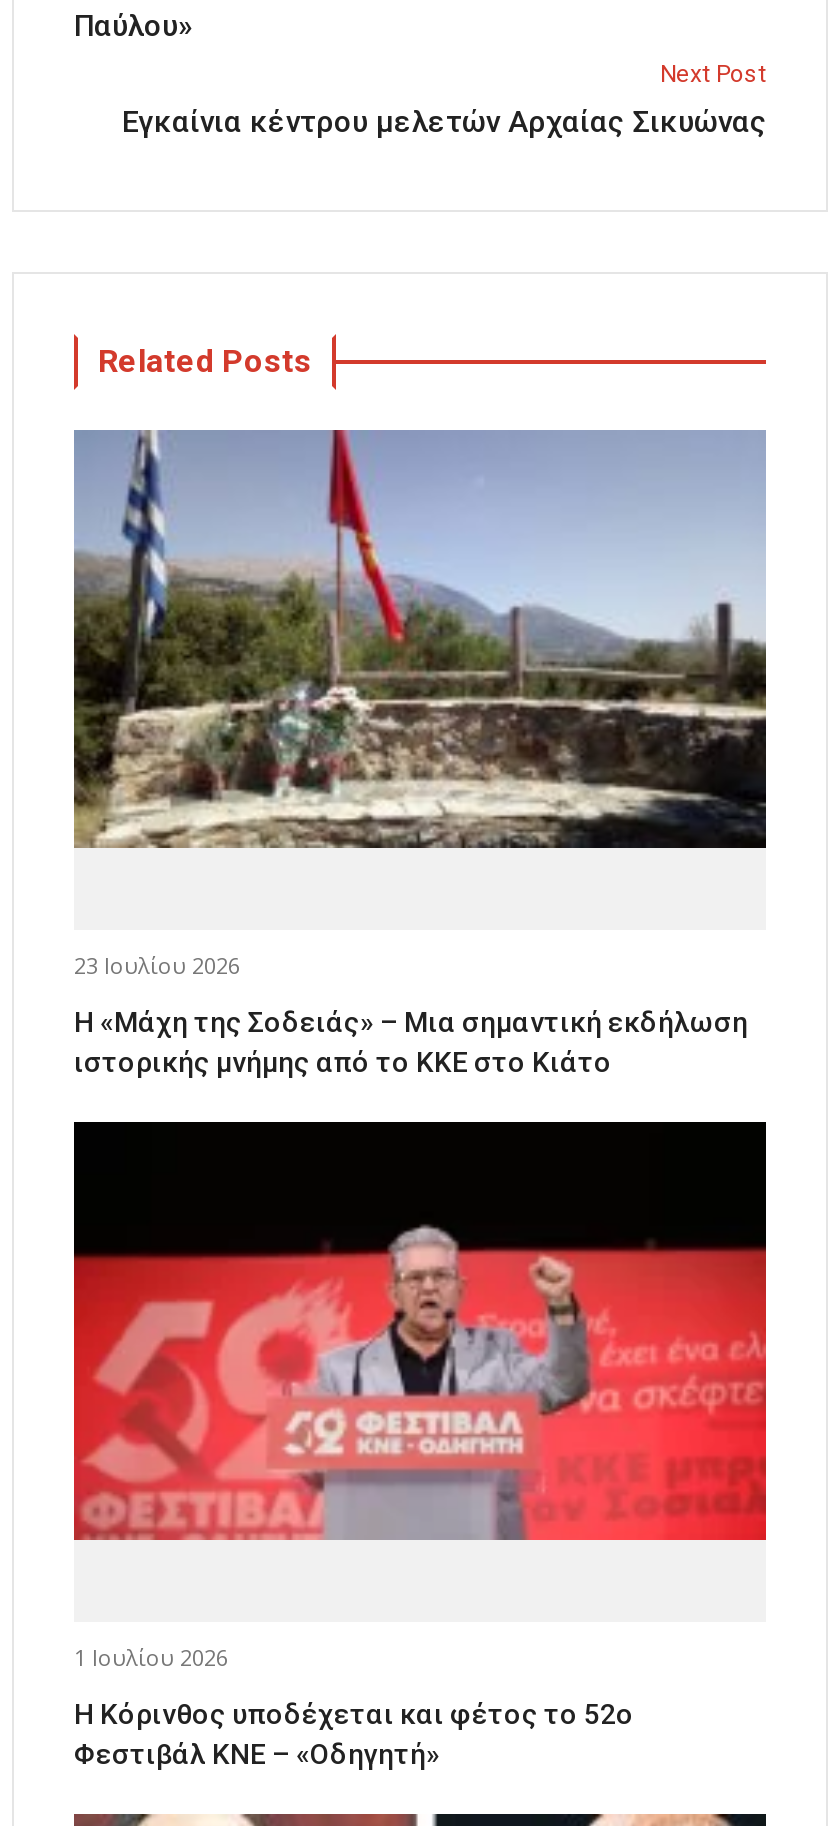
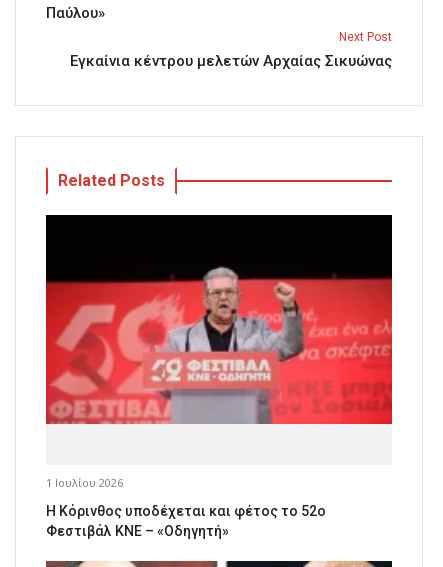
[72,428,768,850] [image] -> none
[74,951,748,1079] 23 Ιουλίου 2026 | Η «Μάχη της Σοδειάς» – Μια σημαντική εκδήλωση | ιστορικής μνήμης από το ΚΚΕ στο Κιάτο -> none

